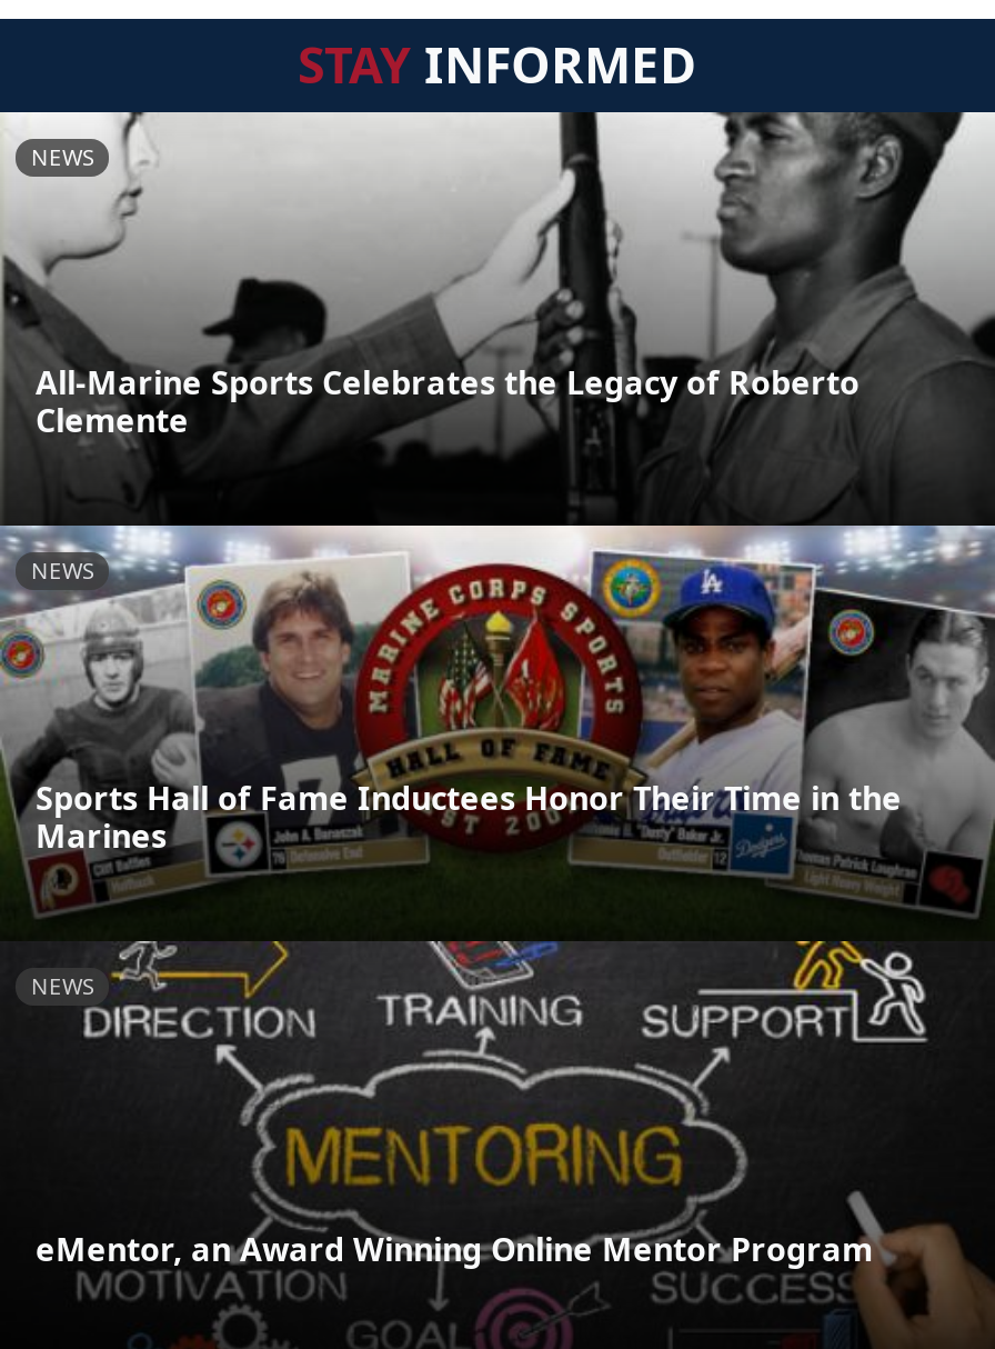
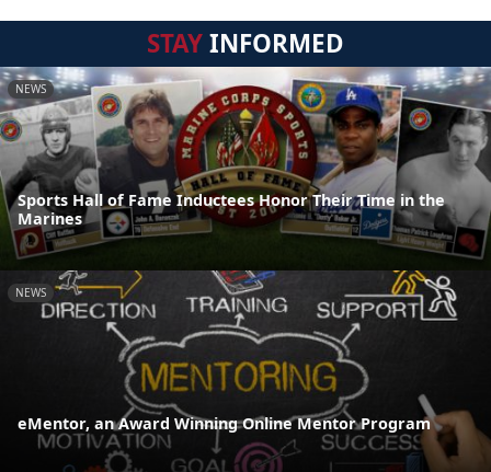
[7,112,988,523] [image] | NEWS -> none
[36,362,860,442] All-Marine Sports Celebrates the Legacy of Roberto | Clemente -> none

